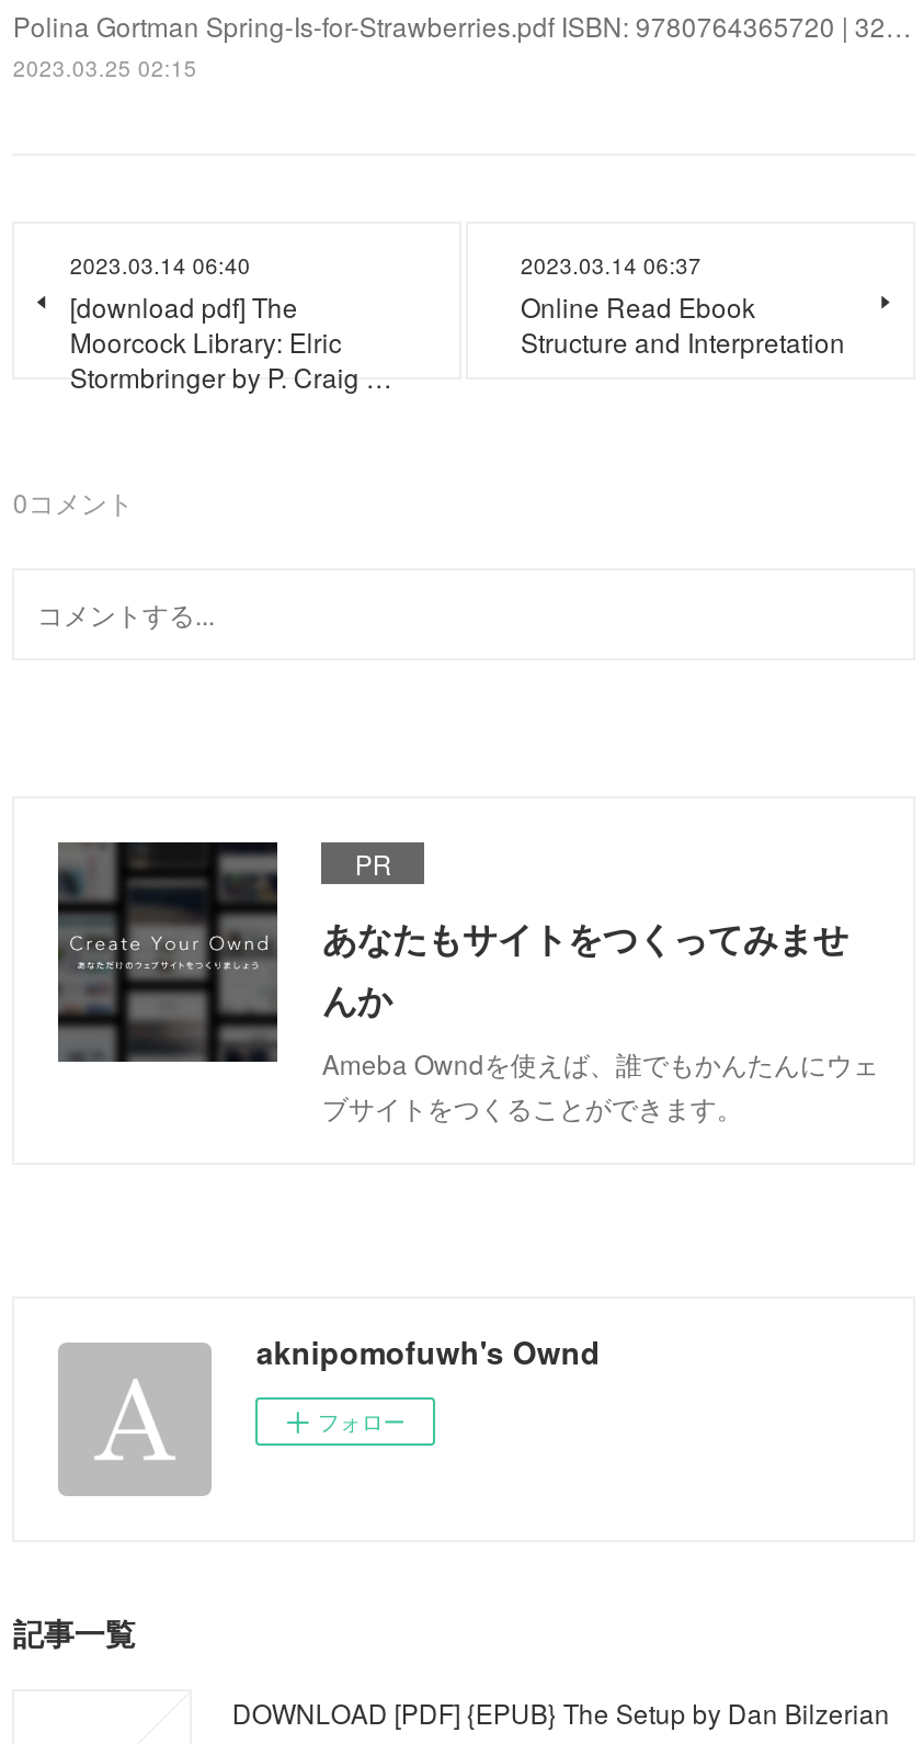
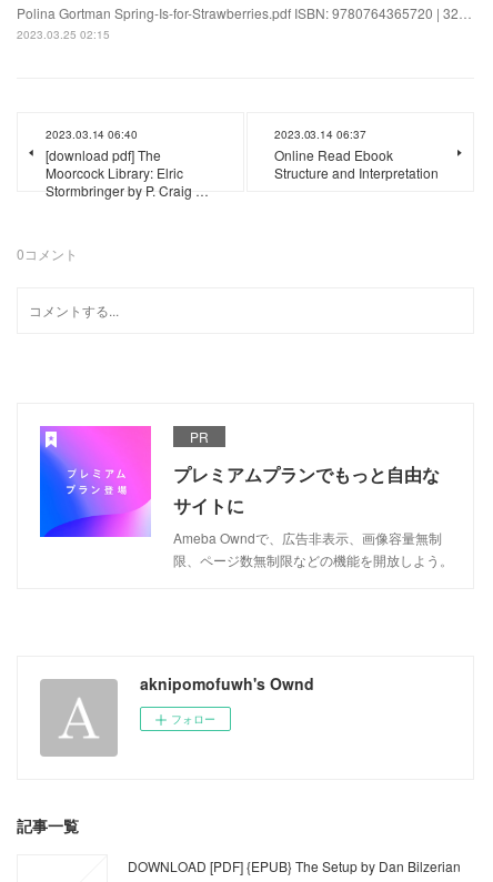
[56,840,879,1125] [image] | あなたもサイトをつくってみませ | んか | Ameba Owndを使えば、誰でもかんたんにウェ | ブサイトをつくることができます。 -> [39,425,453,569] [image] | プレミアムプランでもっと自由な | サイトに | Ameba Owndで、広告非表示、画像容量無制 | 限、ページ数無制限などの機能を開放しよう。

